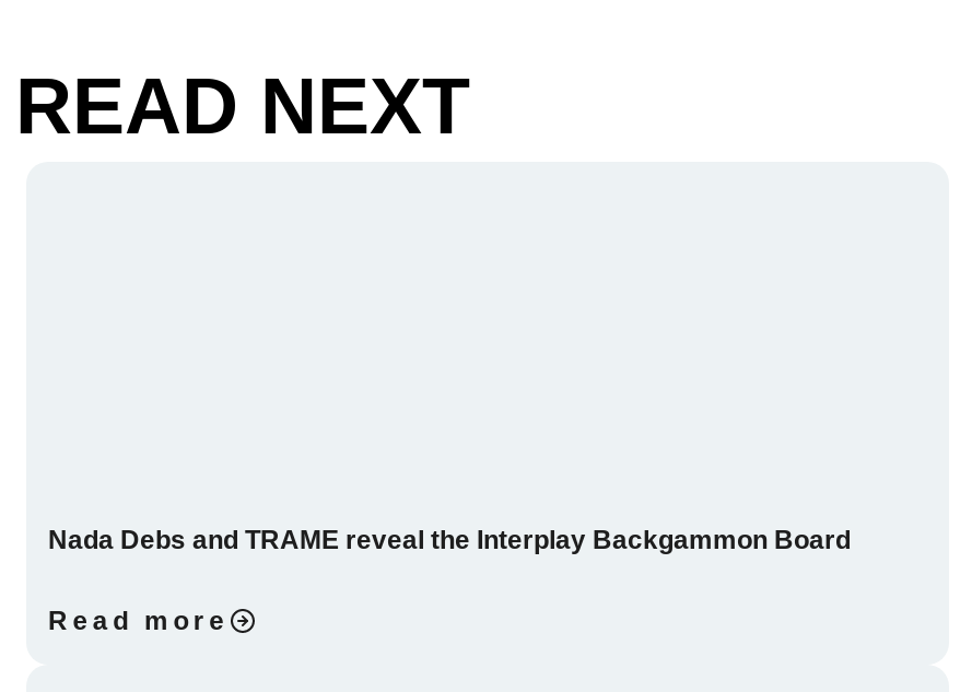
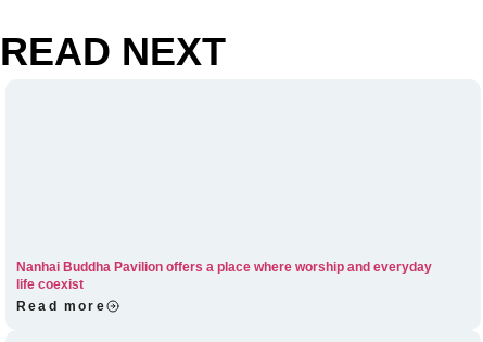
[48,525,851,555] Nada Debs and TRAME reveal the Interplay Backgammon Board -> [16,259,432,292] Nanhai Buddha Pavilion offers a place where worship and everyday | life coexist

